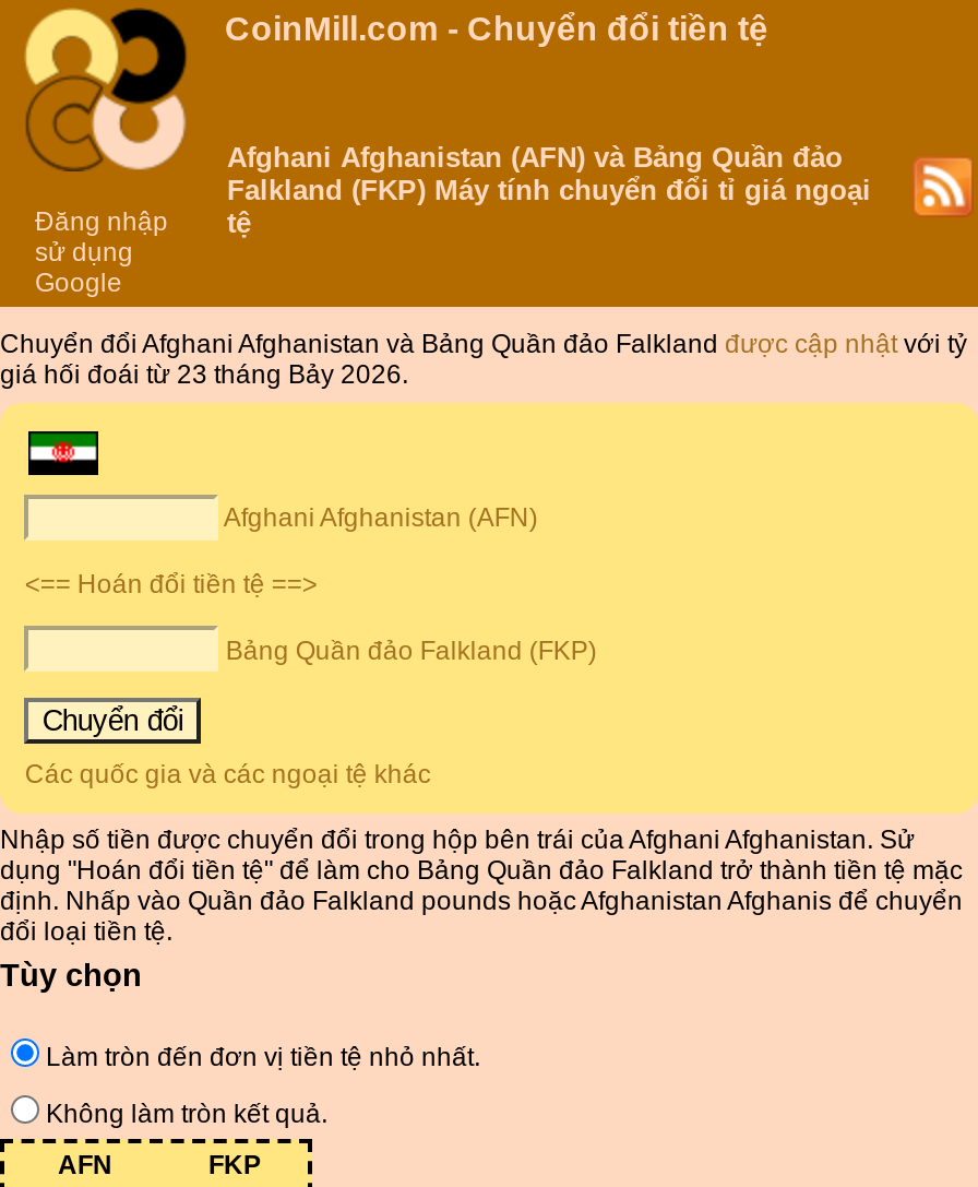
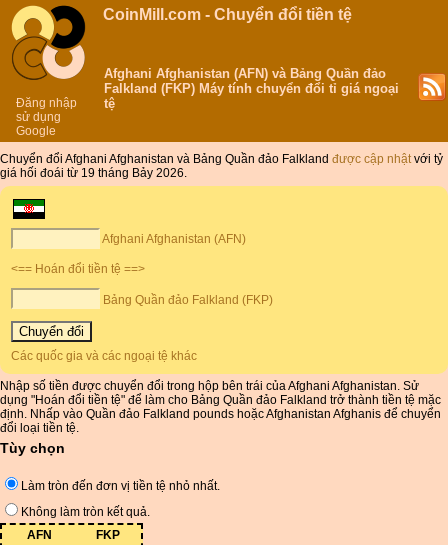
[0,359,408,390] giá hối đoái từ 23 tháng Bảy 2026. -> [0,166,187,180] giá hối đoái từ 19 tháng Bảy 2026.

